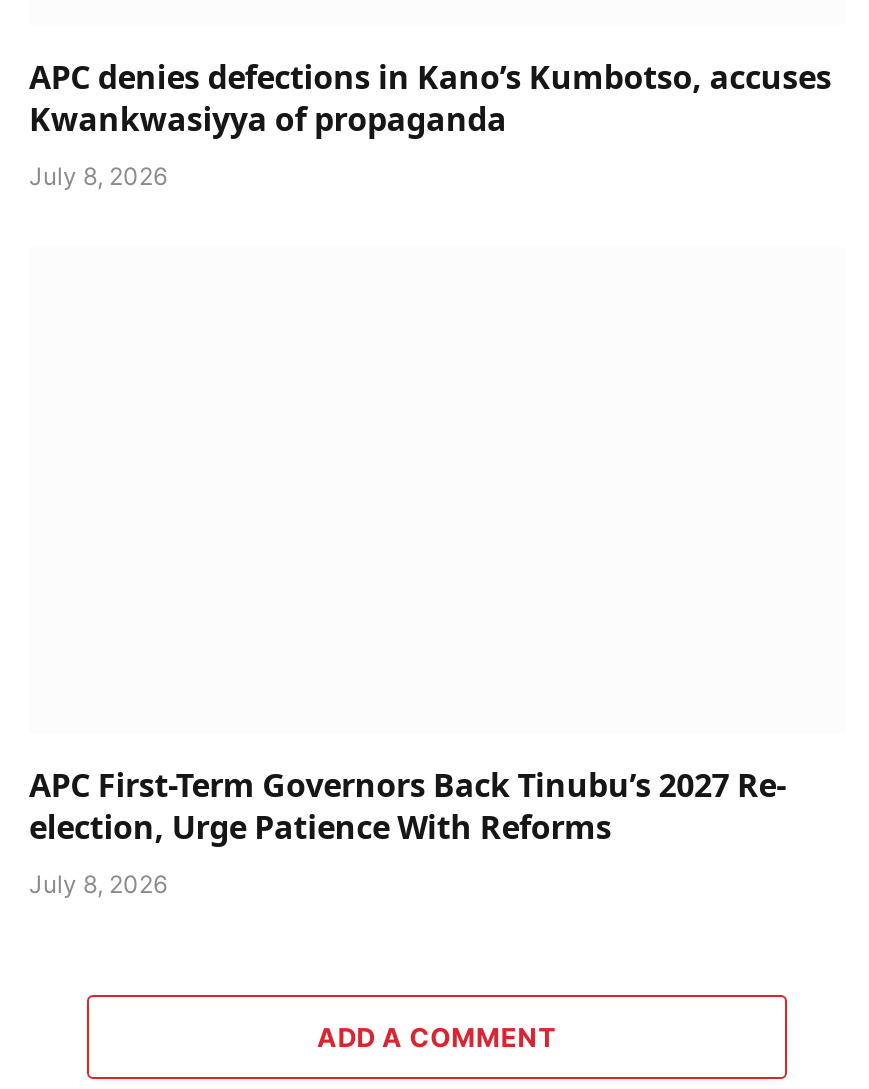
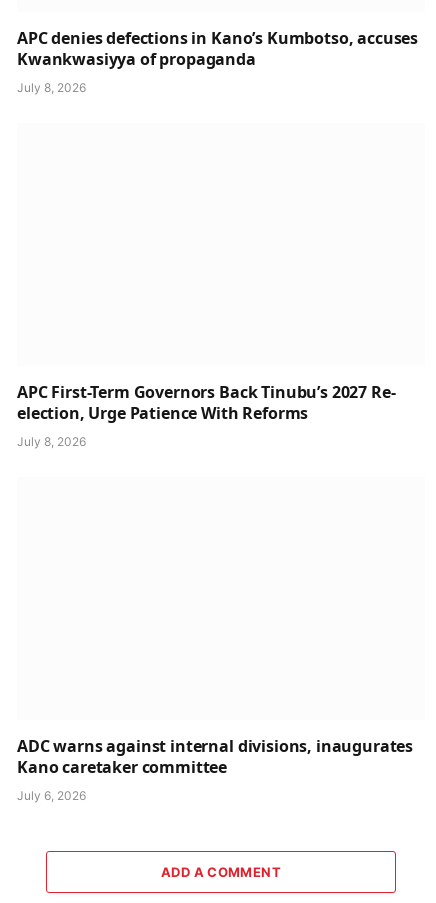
none -> [17,735,413,803] ADC warns against internal divisions, inaugurates | Kano caretaker committee | July 6, 2026

